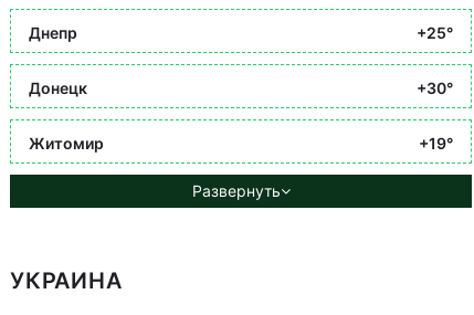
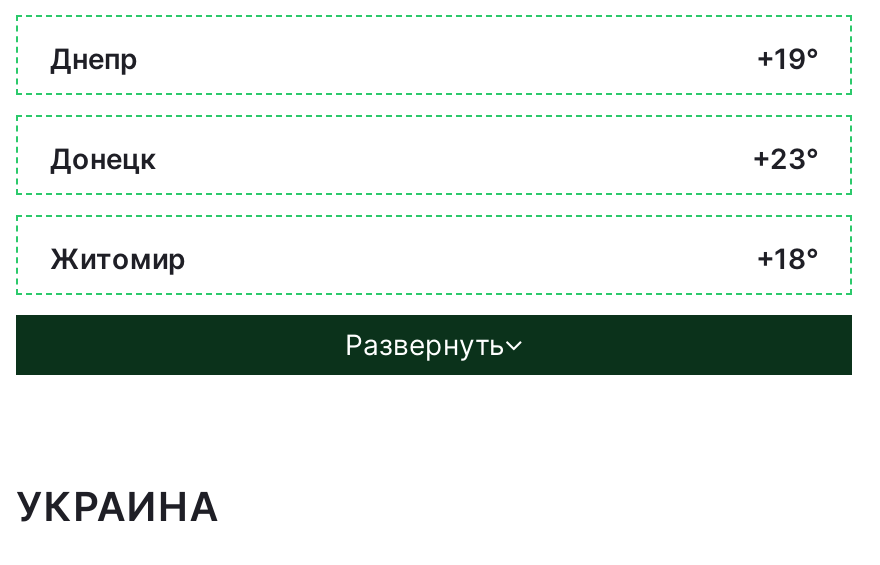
[417,23,453,41] +25° -> [756,40,818,74] +19°
[417,78,453,97] +30° -> [752,140,818,174] +23°
[419,133,453,152] +19° -> [756,240,818,274] +18°

